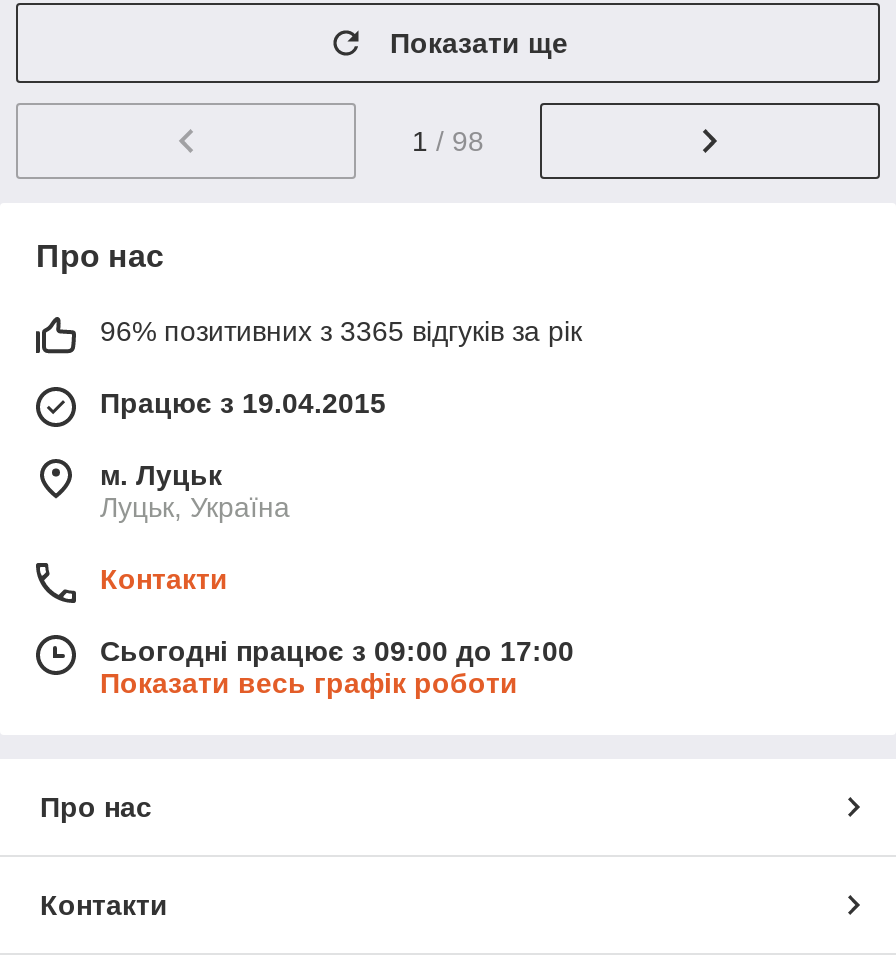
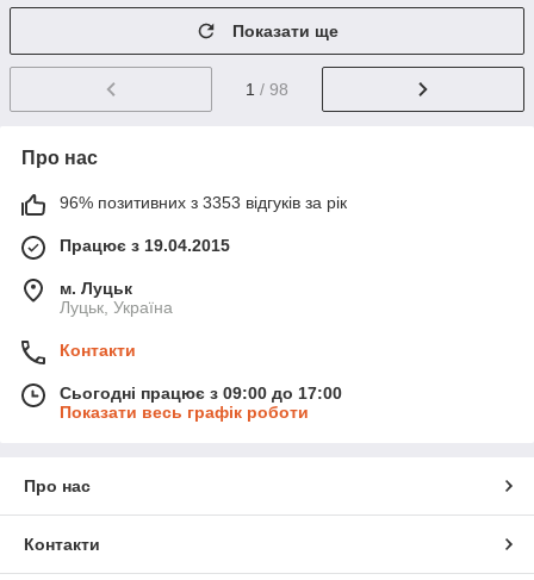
[100,315,582,347] 96% позитивних з 3365 відгуків за рік -> [60,193,347,212] 96% позитивних з 3353 відгуків за рік

